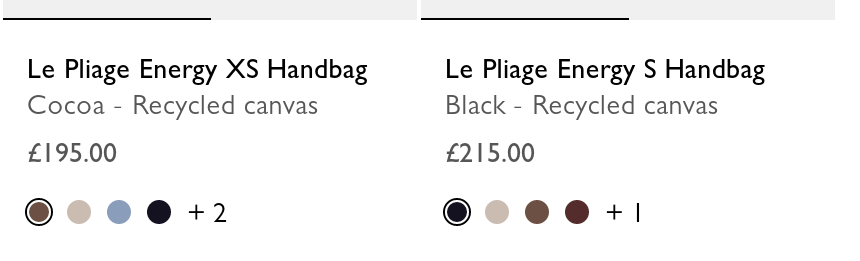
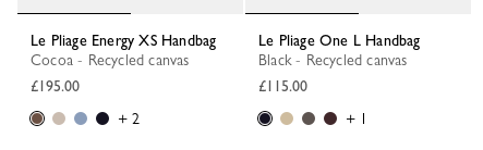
[459,52,765,84] Le Pliage Energy S Handbag -> [266,32,420,49] Le Pliage One L Handbag
[445,136,535,168] £215.00 -> [258,77,307,95] £115.00

